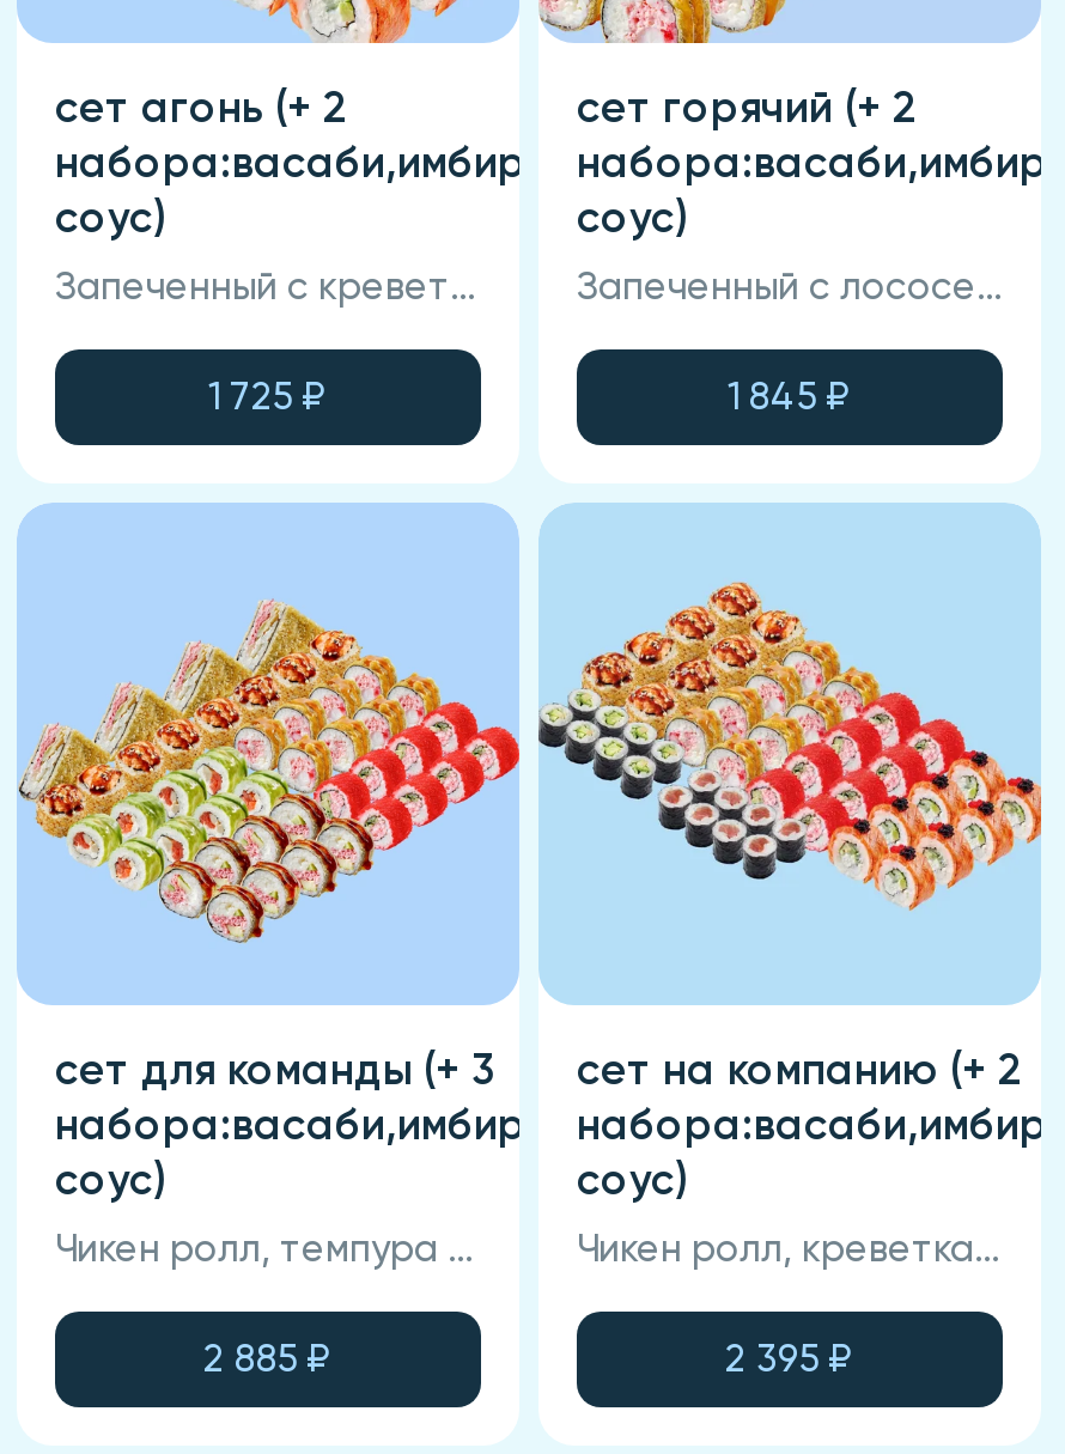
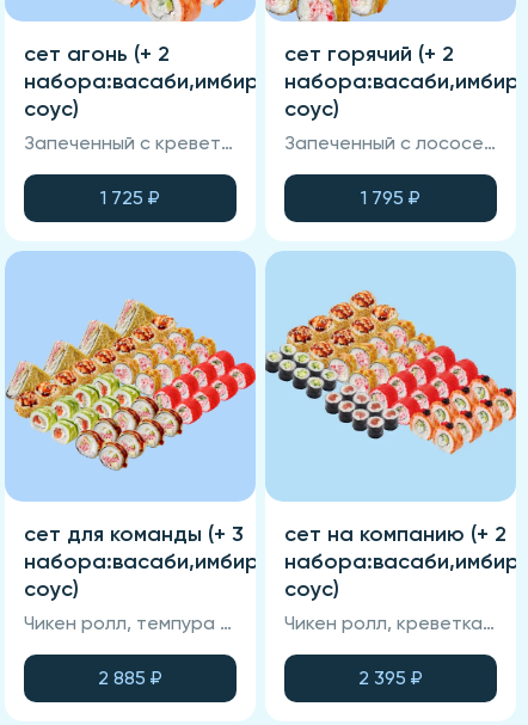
[728,374,852,419] 1 845 ₽ -> [361,187,420,209] 1 795 ₽

